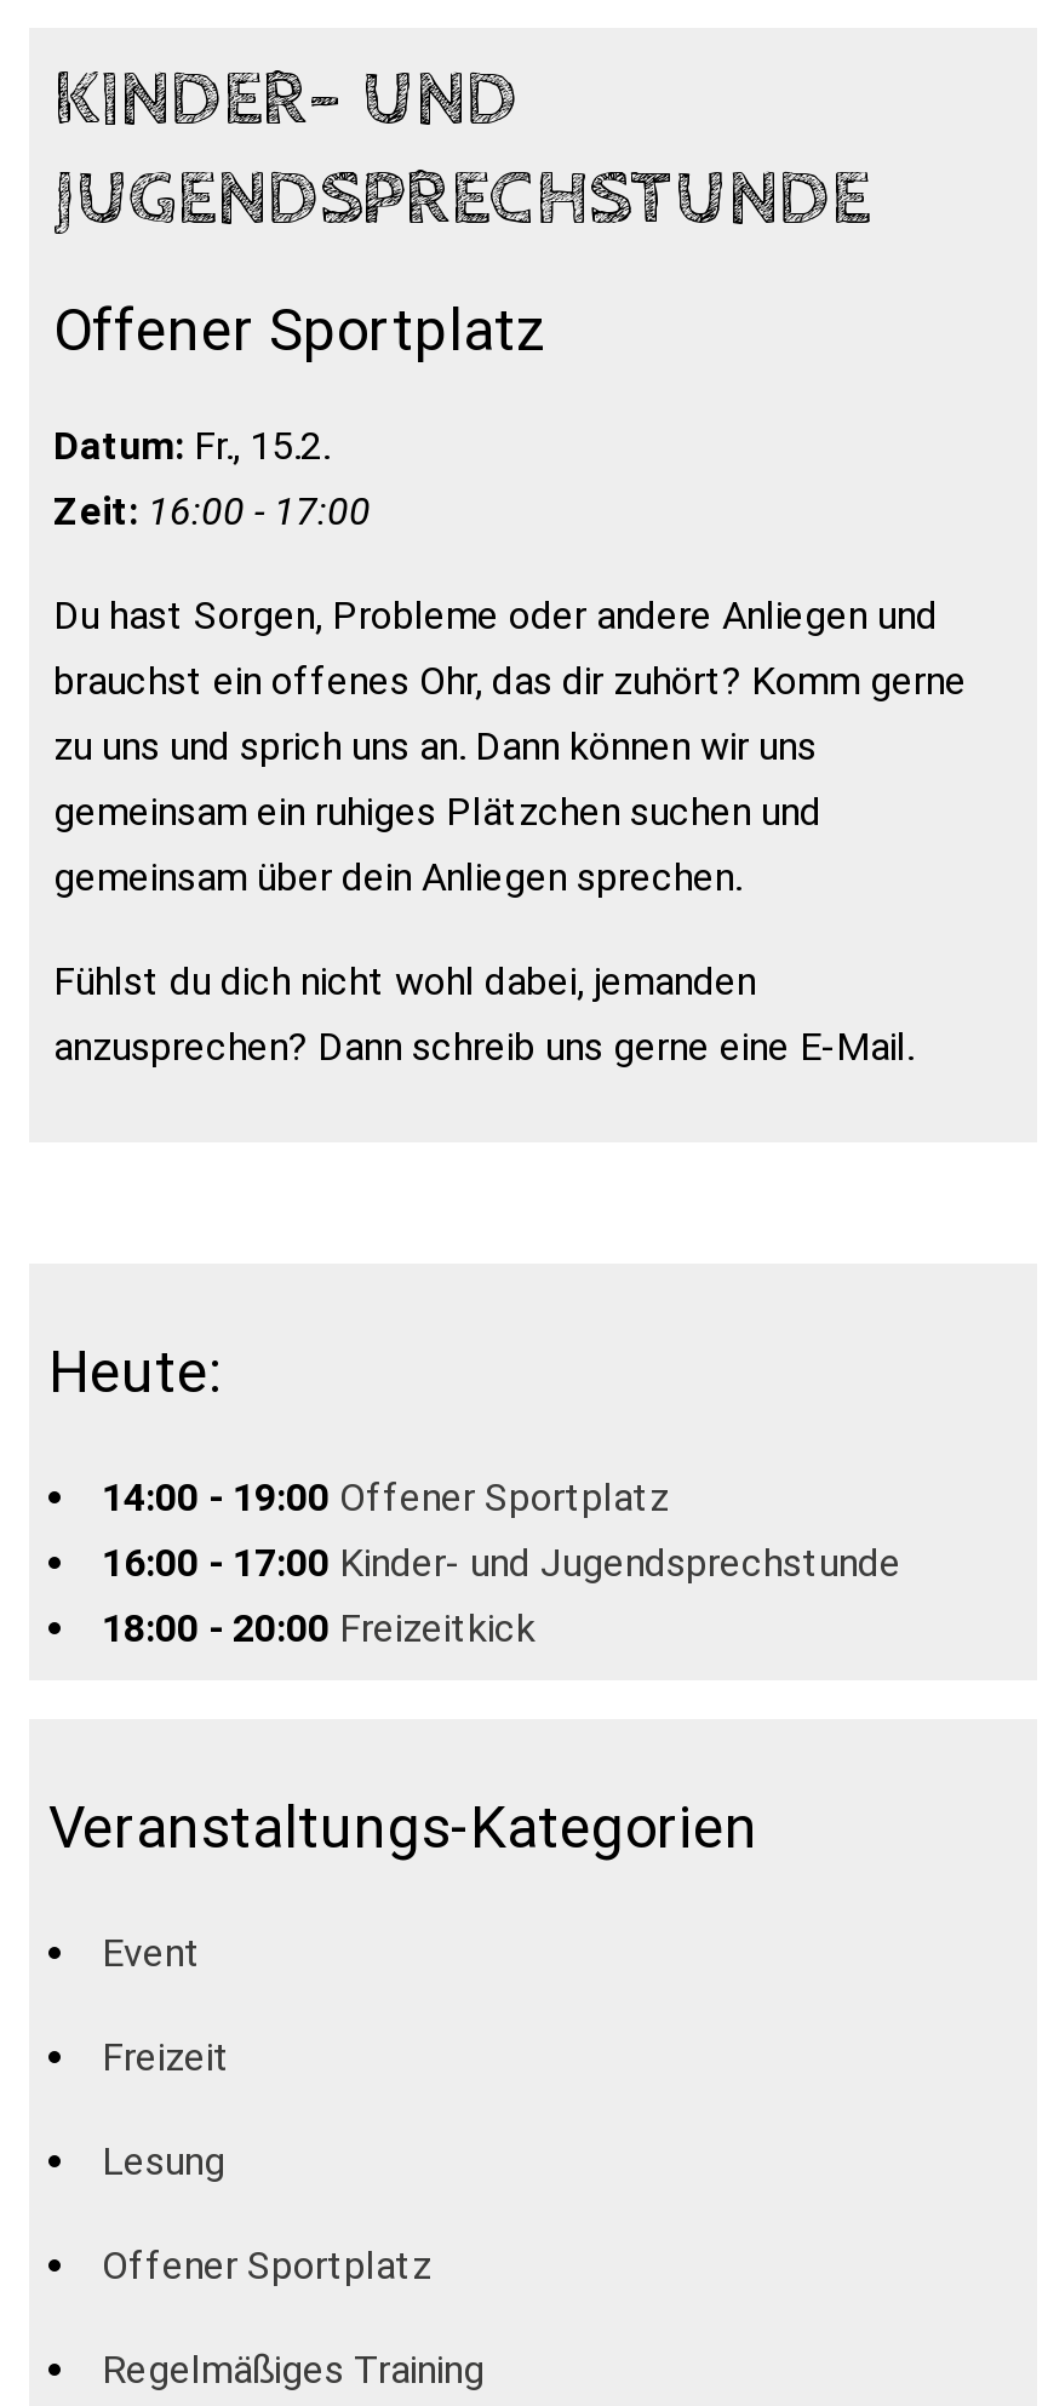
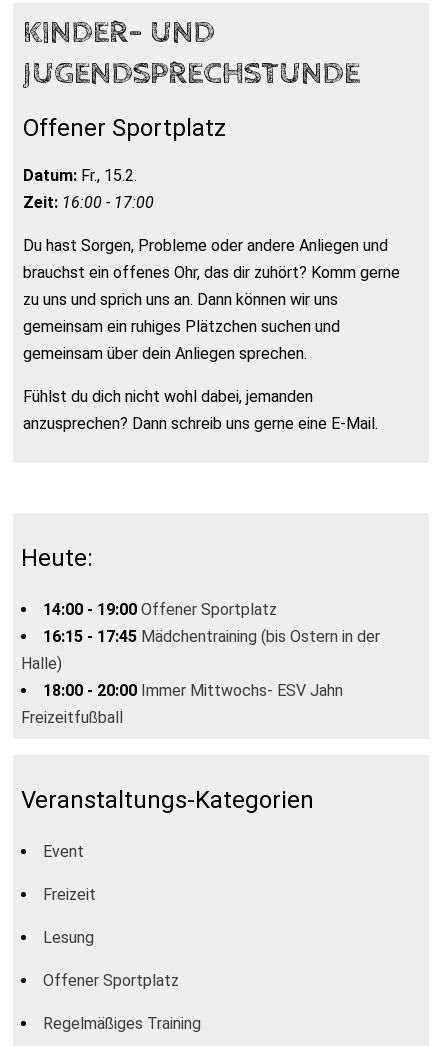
[102,1539,901,1651] 16:00 - 17:00 Kinder- und Jugendsprechstunde | 18:00 - 20:00 Freizeitkick -> [21,627,380,727] 16:15 - 17:45 Mädchentraining (bis Ostern in der | Halle) | 18:00 - 20:00 Immer Mittwochs- ESV Jahn | Freizeitfußball

